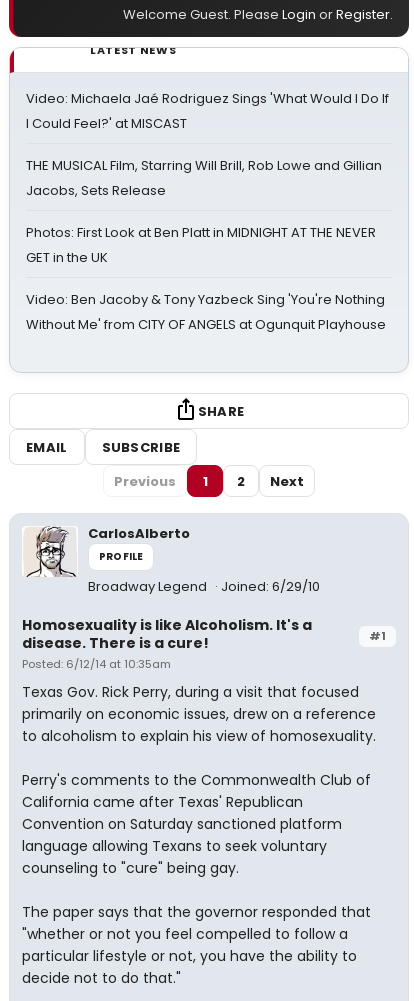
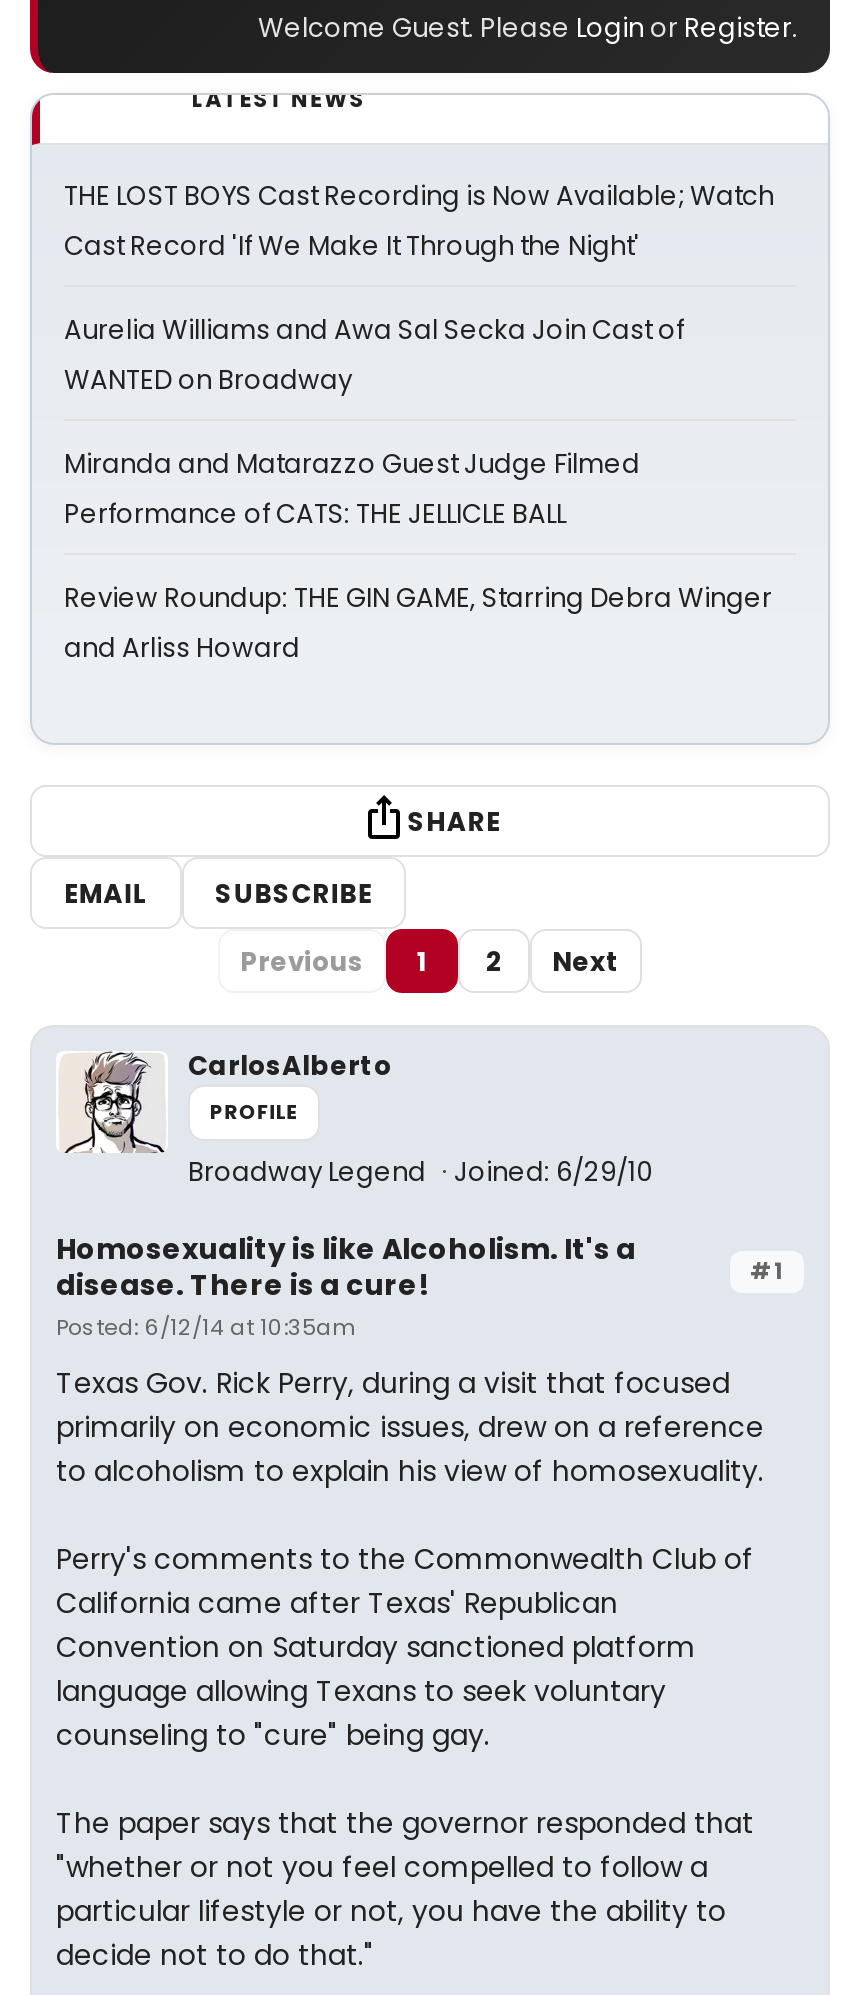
[26,89,389,133] Video: Michaela Jaé Rodriguez Sings 'What Would I Do If | I Could Feel?' at MISCAST -> [64,177,774,265] THE LOST BOYS Cast Recording is Now Available; Watch | Cast Record 'If We Make It Through the Night'
[26,156,382,200] THE MUSICAL Film, Starring Will Brill, Rob Lowe and Gillian | Jacobs, Sets Release -> [64,311,684,399] Aurelia Williams and Awa Sal Secka Join Cast of | WANTED on Broadway
[26,223,376,267] Photos: First Look at Ben Platt in MIDNIGHT AT THE NEVER | GET in the UK -> [64,445,640,533] Miranda and Matarazzo Guest Judge Filmed | Performance of CATS: THE JELLICLE BALL
[26,290,386,334] Video: Ben Jacoby & Tony Yazbeck Sing 'You're Nothing | Without Me' from CITY OF ANGELS at Ogunquit Playhouse -> [64,579,772,667] Review Roundup: THE GIN GAME, Starring Debra Winger | and Arliss Howard

